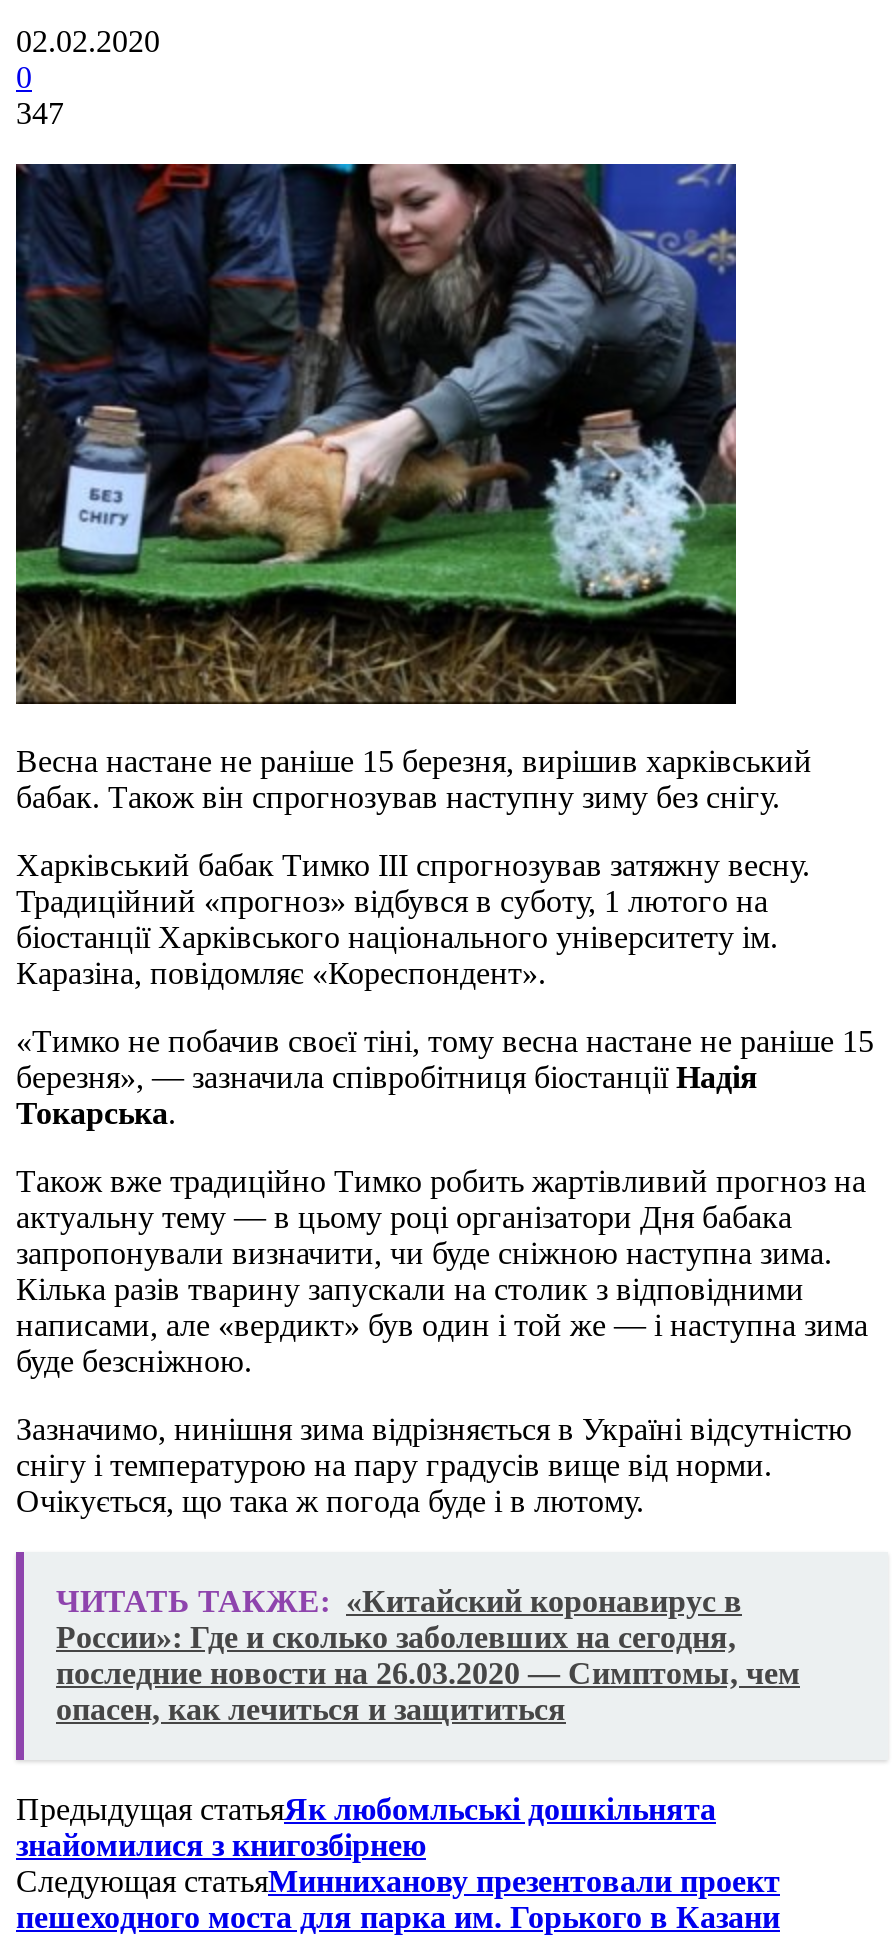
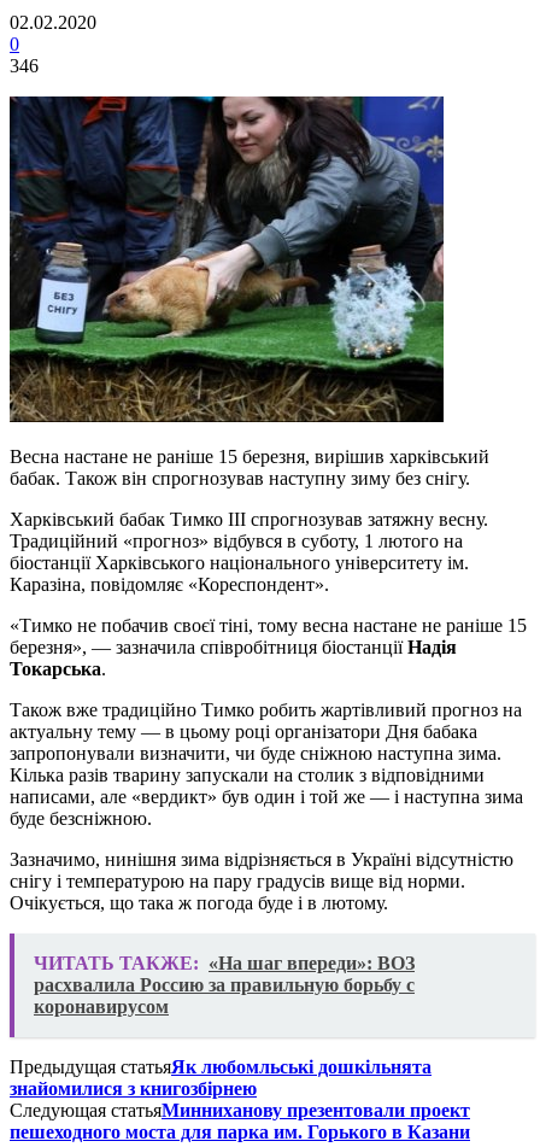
[16,96,64,130] 347 -> [10,55,39,76] 346
[56,1584,800,1726] ЧИТАТЬ ТАКЖЕ: «Китайский коронавирус в | России»: Где и сколько заболевших на сегодня, | последние новости на 26.03.2020 — Симптомы, чем | опасен, как лечиться и защититься -> [34,953,415,1017] ЧИТАТЬ ТАКЖЕ: «На шаг впереди»: ВОЗ | расхвалила Россию за правильную борьбу с | коронавирусом

